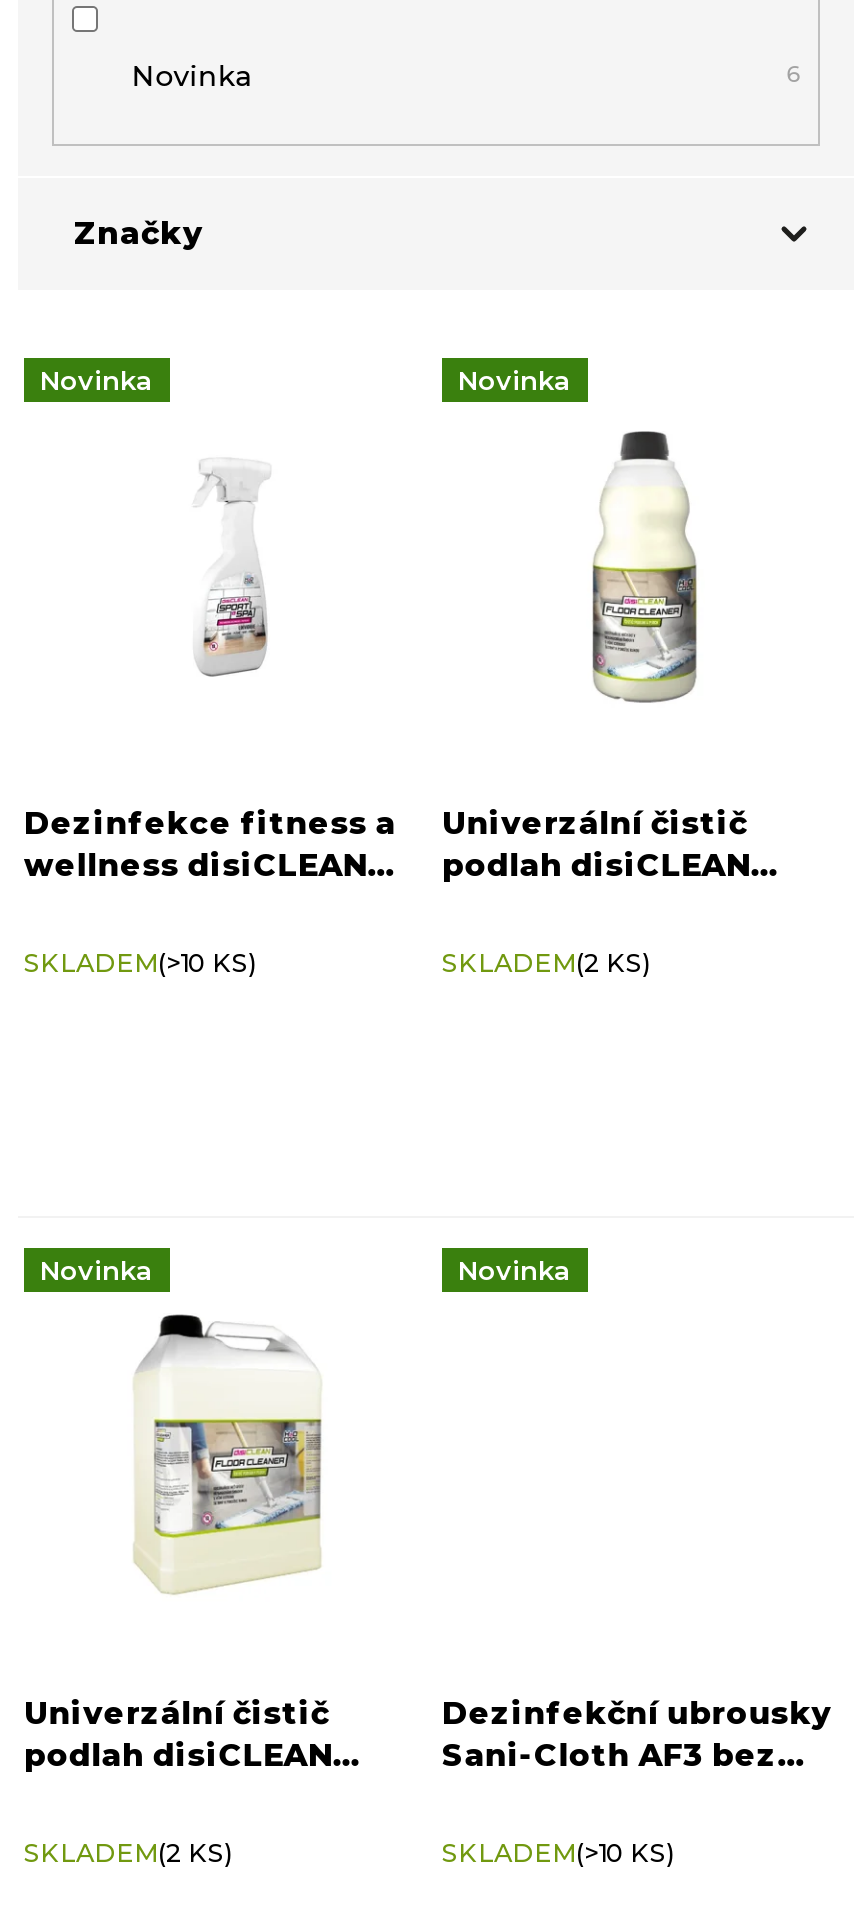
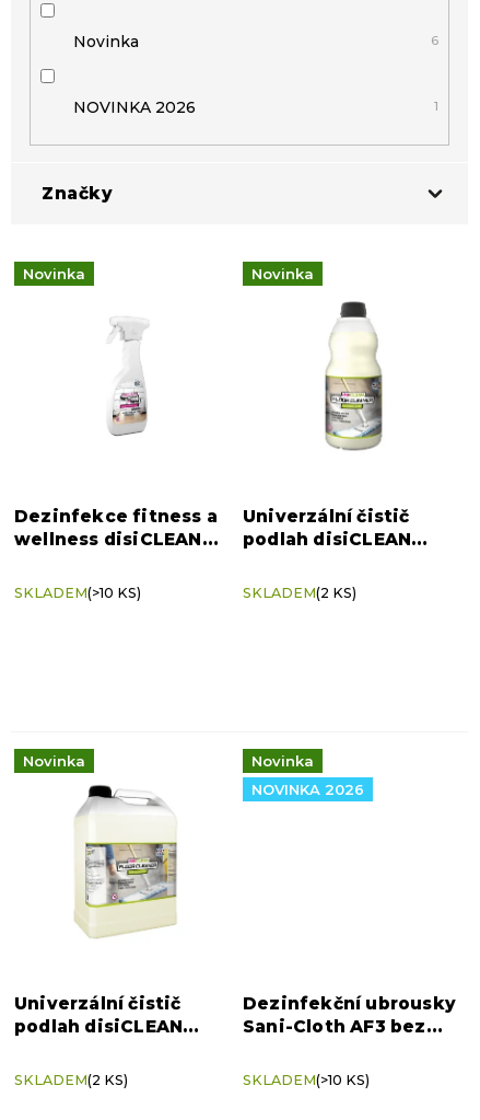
none -> [73,98,439,117] NOVINKA 2026 | 1
none -> [251,780,364,798] NOVINKA 2026

